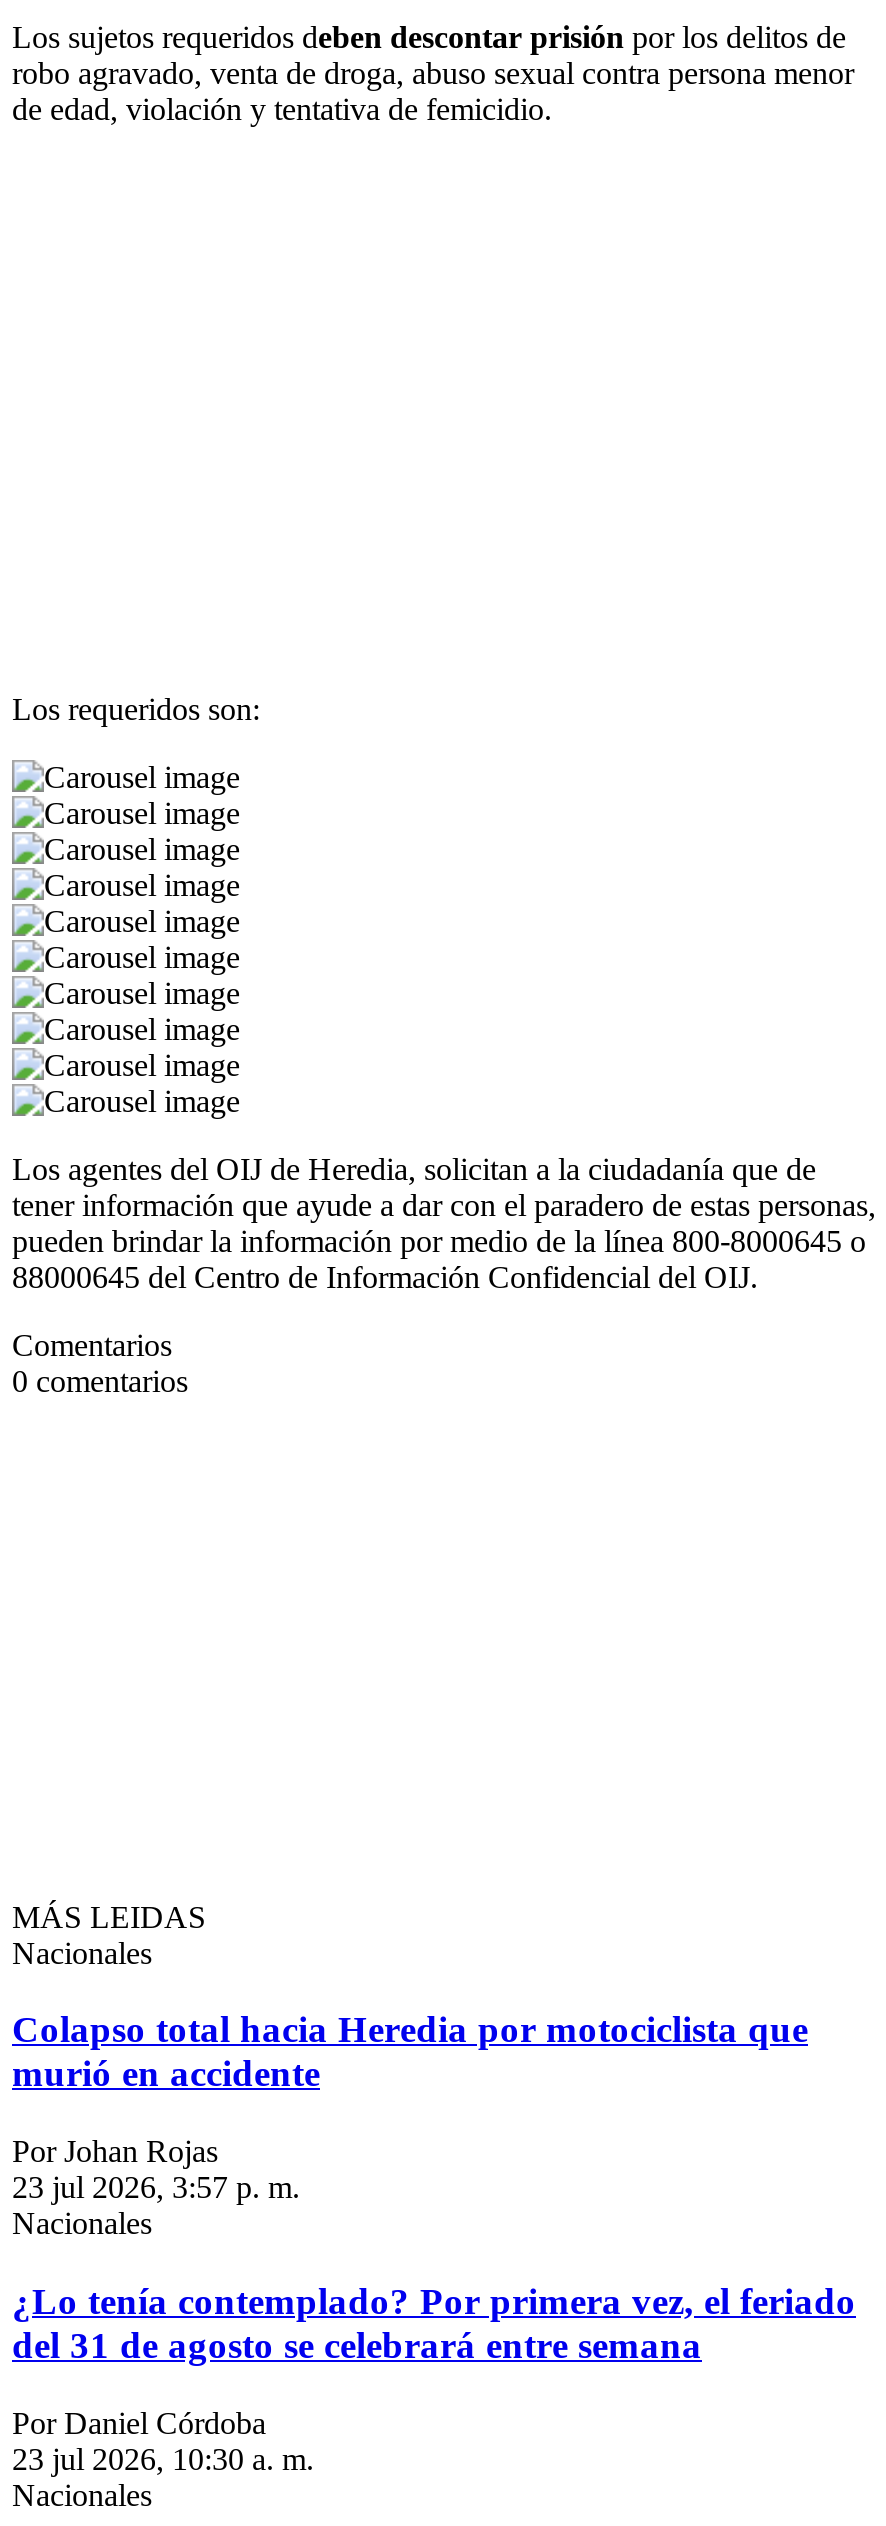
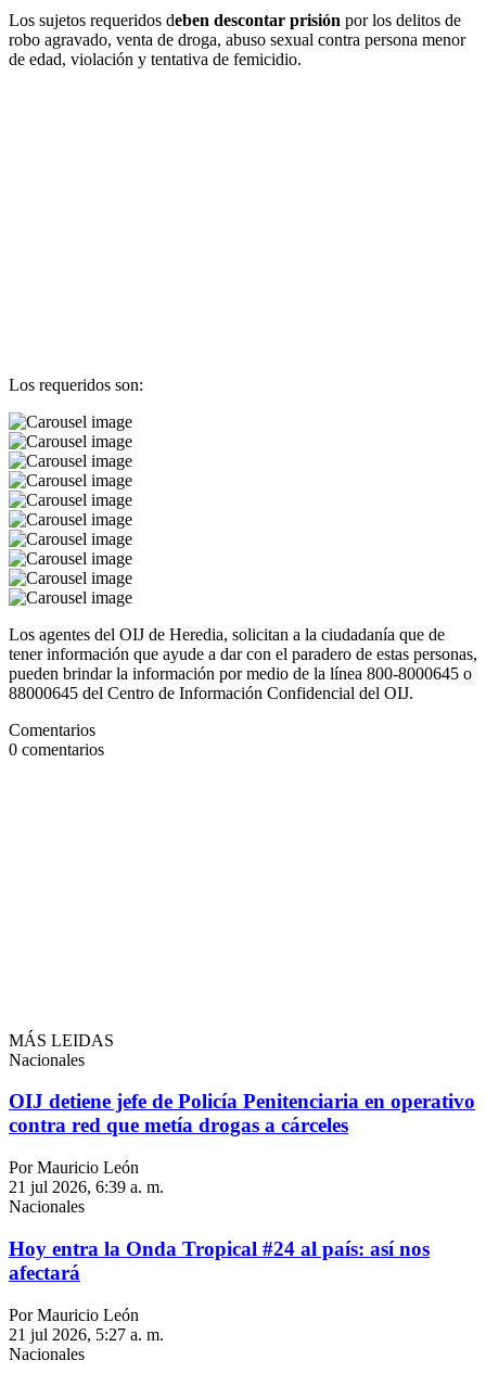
[12,2009,808,2095] Colapso total hacia Heredia por motociclista que | murió en accidente -> [9,1090,475,1137] OIJ detiene jefe de Policía Penitenciaria en operativo | contra red que metía drogas a cárceles
[12,2134,300,2204] Por Johan Rojas | 23 jul 2026, 3:57 p. m. -> [9,1158,164,1196] Por Mauricio León | 21 jul 2026, 6:39 a. m.
[12,2280,856,2366] ¿Lo tenía contemplado? Por primera vez, el feriado | del 31 de agosto se celebrará entre semana -> [9,1237,430,1284] Hoy entra la Onda Tropical #24 al país: así nos | afectará
[12,2405,314,2475] Por Daniel Córdoba | 23 jul 2026, 10:30 a. m. -> [9,1305,164,1343] Por Mauricio León | 21 jul 2026, 5:27 a. m.

